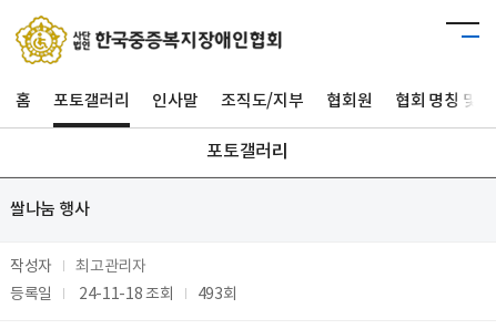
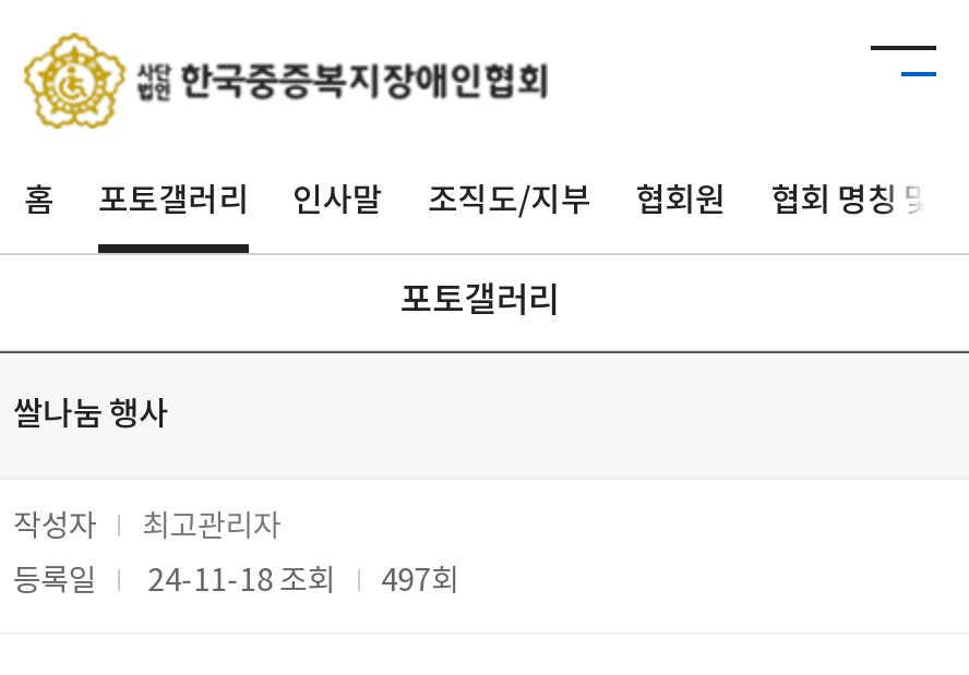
[10,286,237,304] 등록일 24-11-18 조회 493회 -> [13,565,459,600] 등록일 24-11-18 조회 497회

